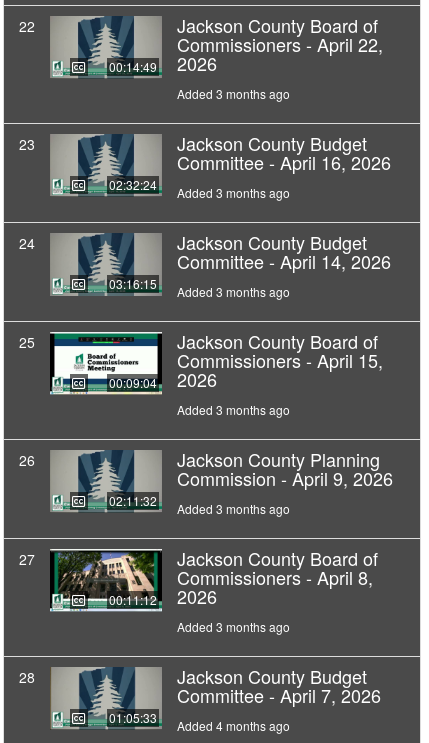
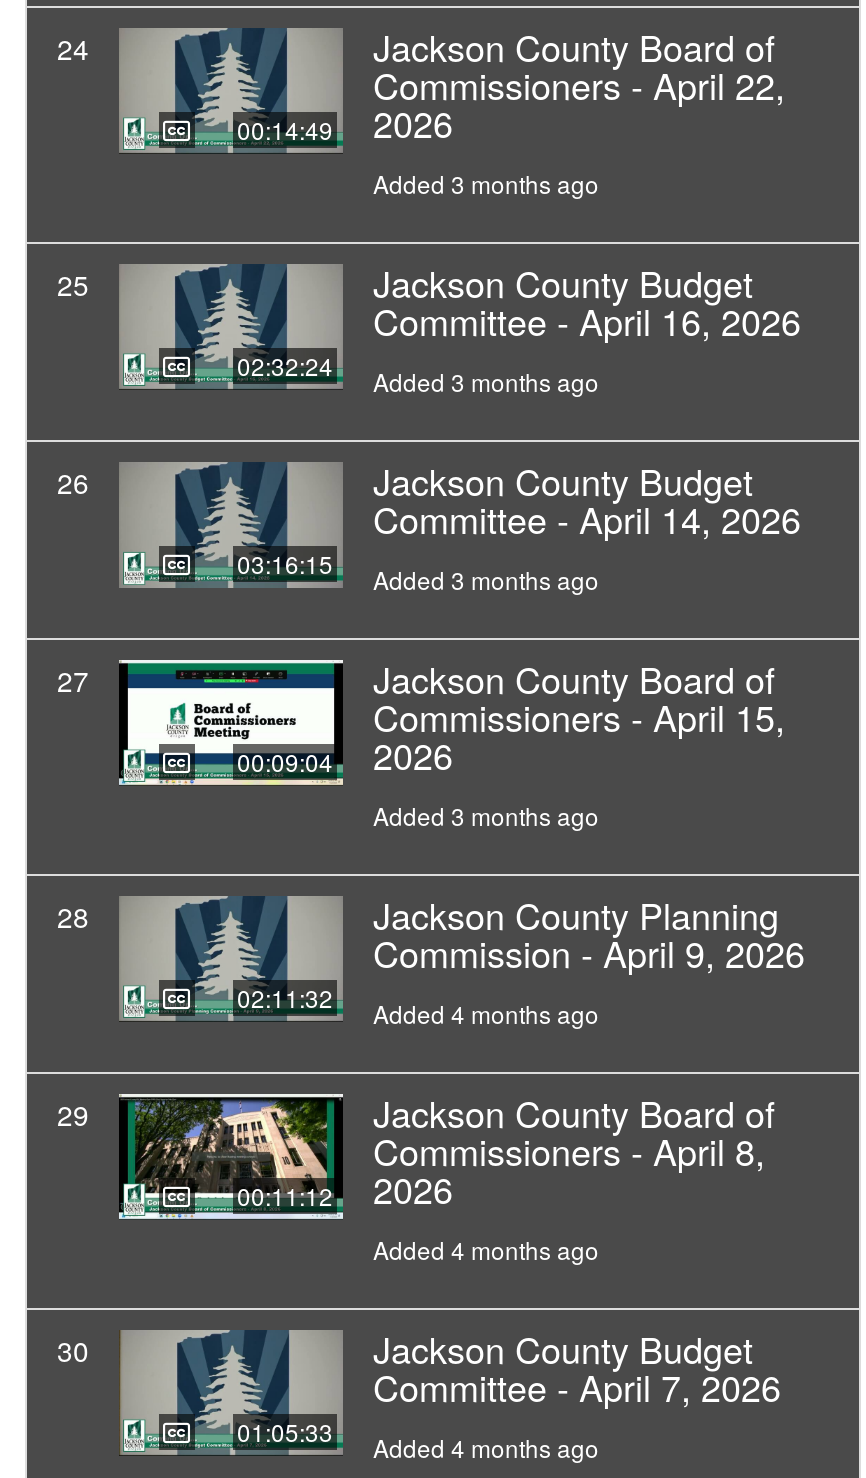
[19,16,35,36] 22 -> [57,29,89,69] 24
[19,134,35,154] 23 -> [57,265,89,305] 25
[19,233,35,253] 24 -> [57,463,89,503] 26
[19,332,35,352] 25 -> [57,661,89,701] 27
[19,450,35,470] 26 -> [57,897,89,937] 28
[177,500,290,517] Added 3 months ago -> [373,997,599,1031] Added 4 months ago
[19,549,35,569] 27 -> [57,1095,89,1135] 29
[177,618,290,635] Added 3 months ago -> [373,1233,599,1267] Added 4 months ago
[19,667,35,687] 28 -> [57,1331,89,1371] 30

